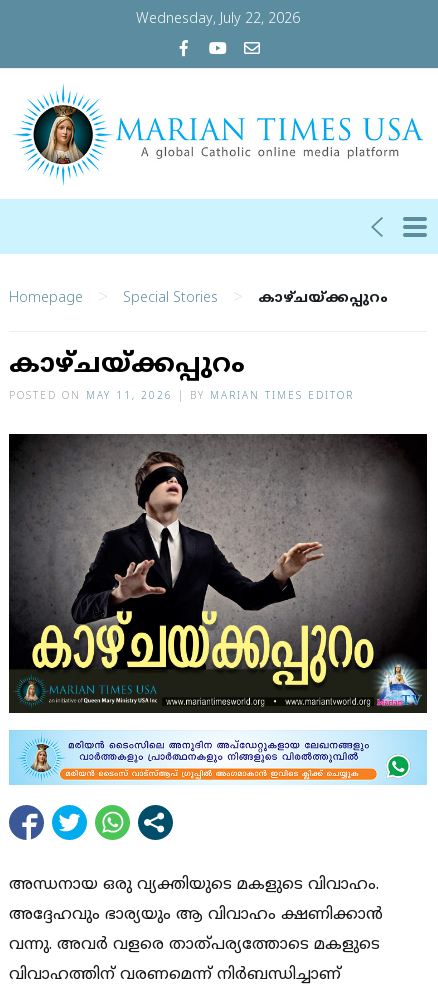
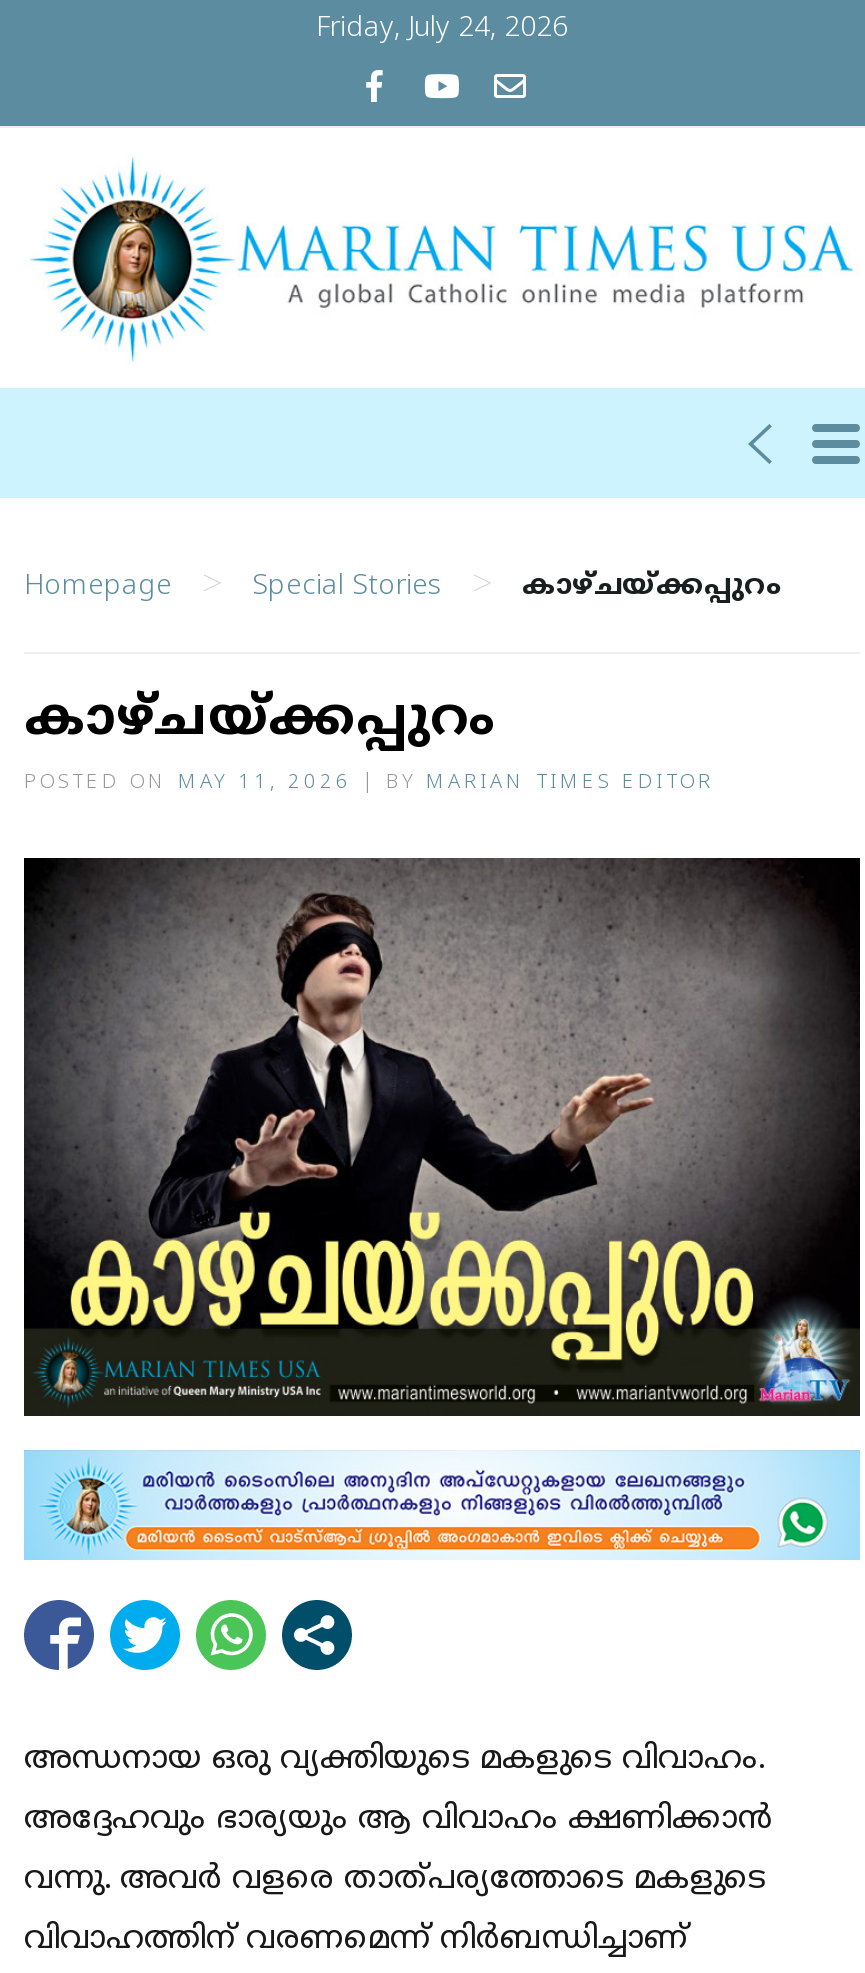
[136,11,300,28] Wednesday, July 22, 2026 -> [316,12,568,46] Friday, July 24, 2026

